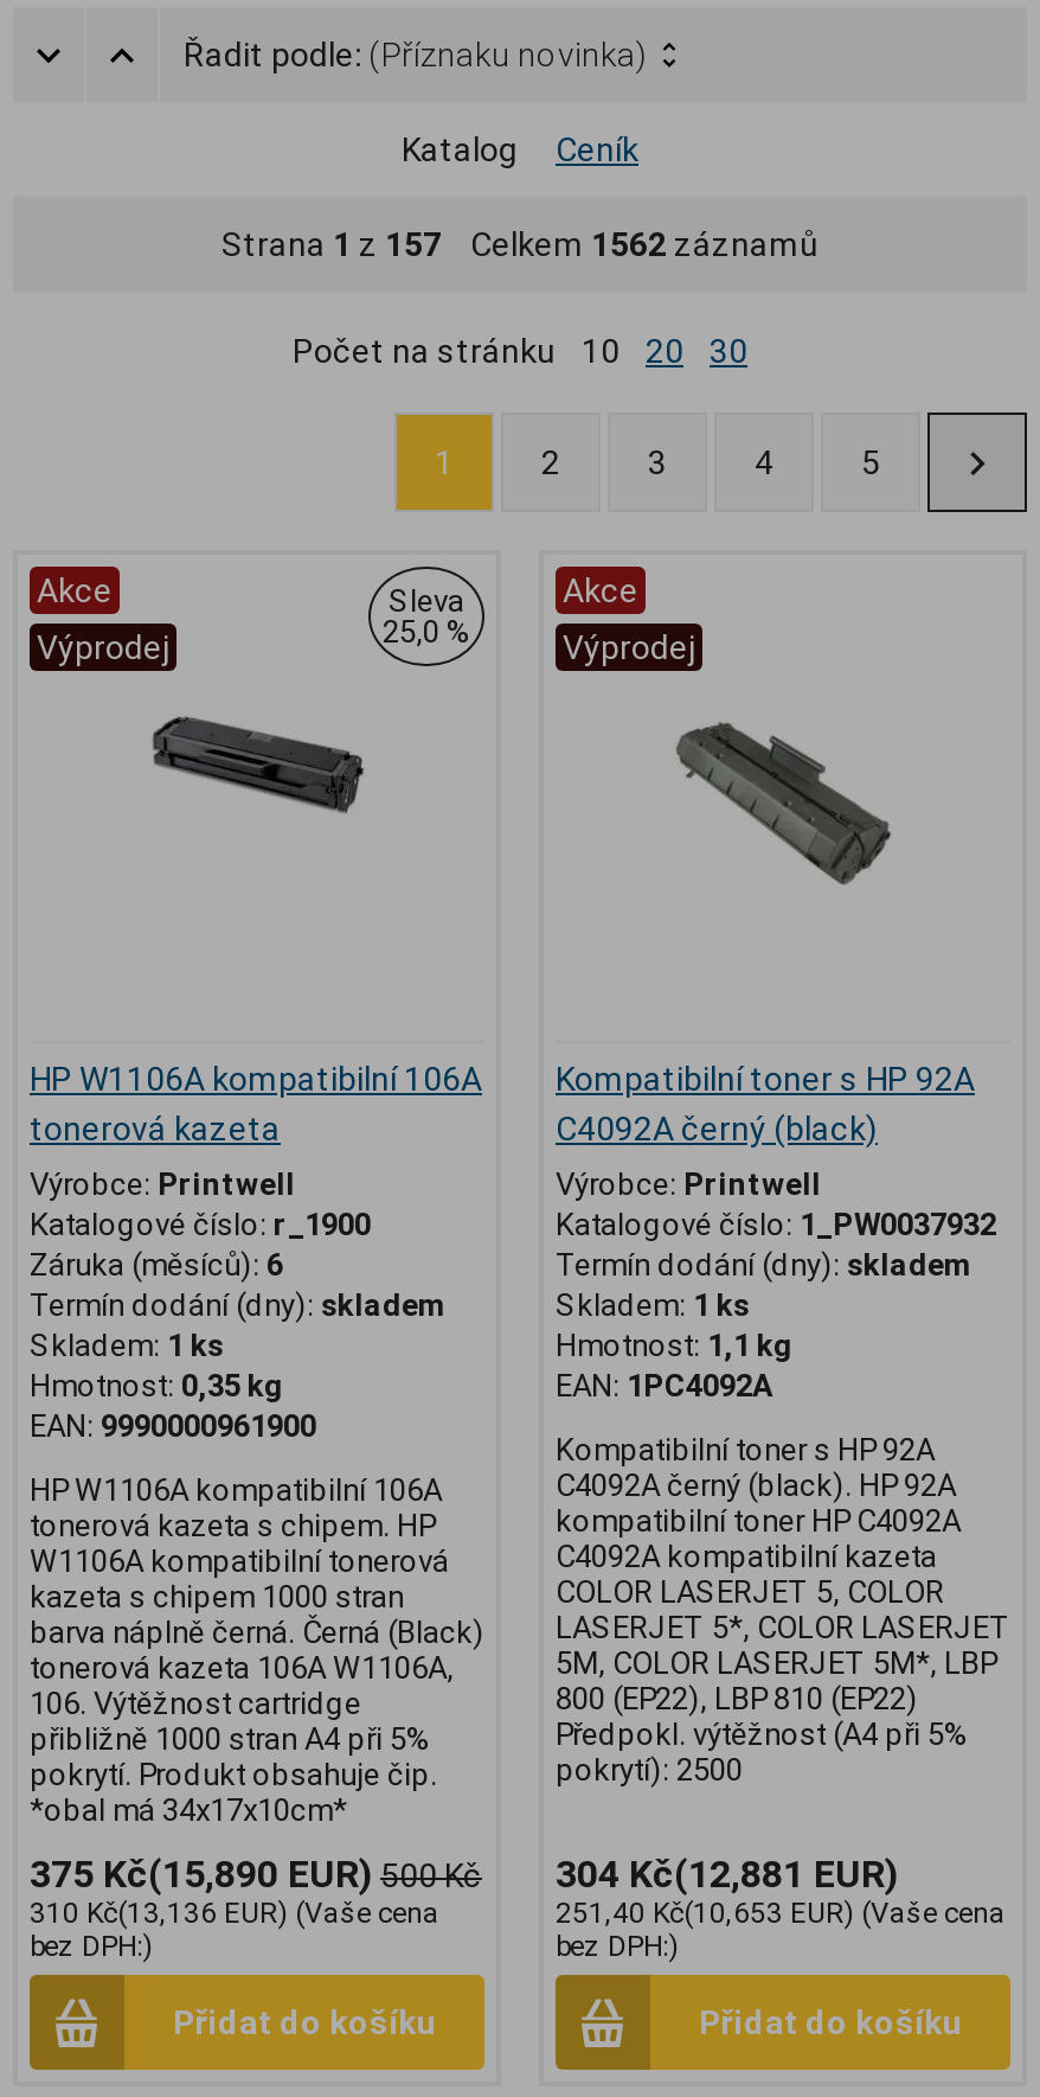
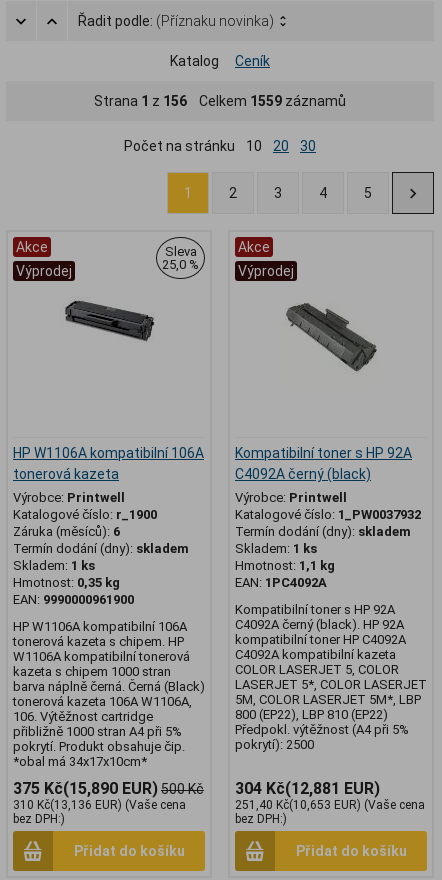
[222,224,818,262] Strana 1 z 157 Celkem 1562 záznamů -> [94,93,346,109] Strana 1 z 156 Celkem 1559 záznamů

